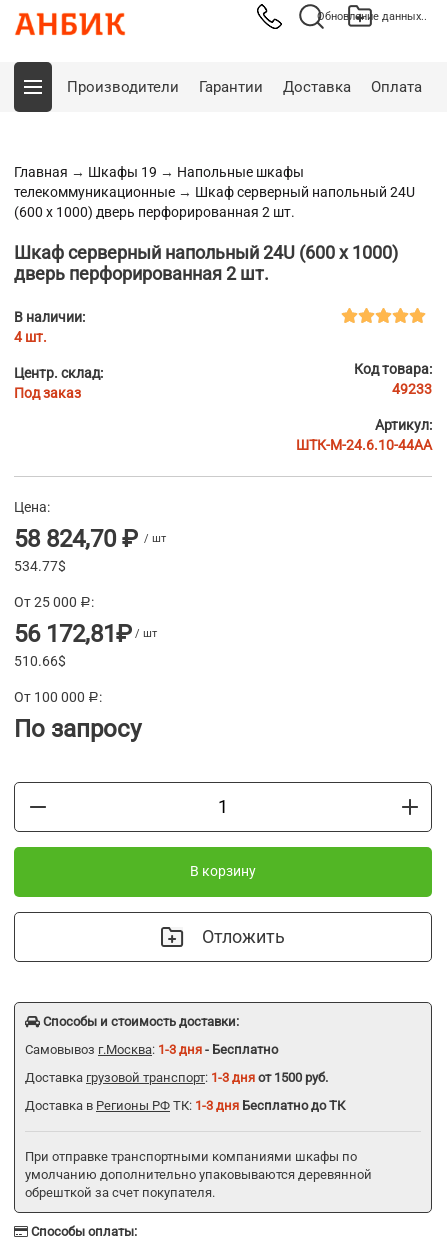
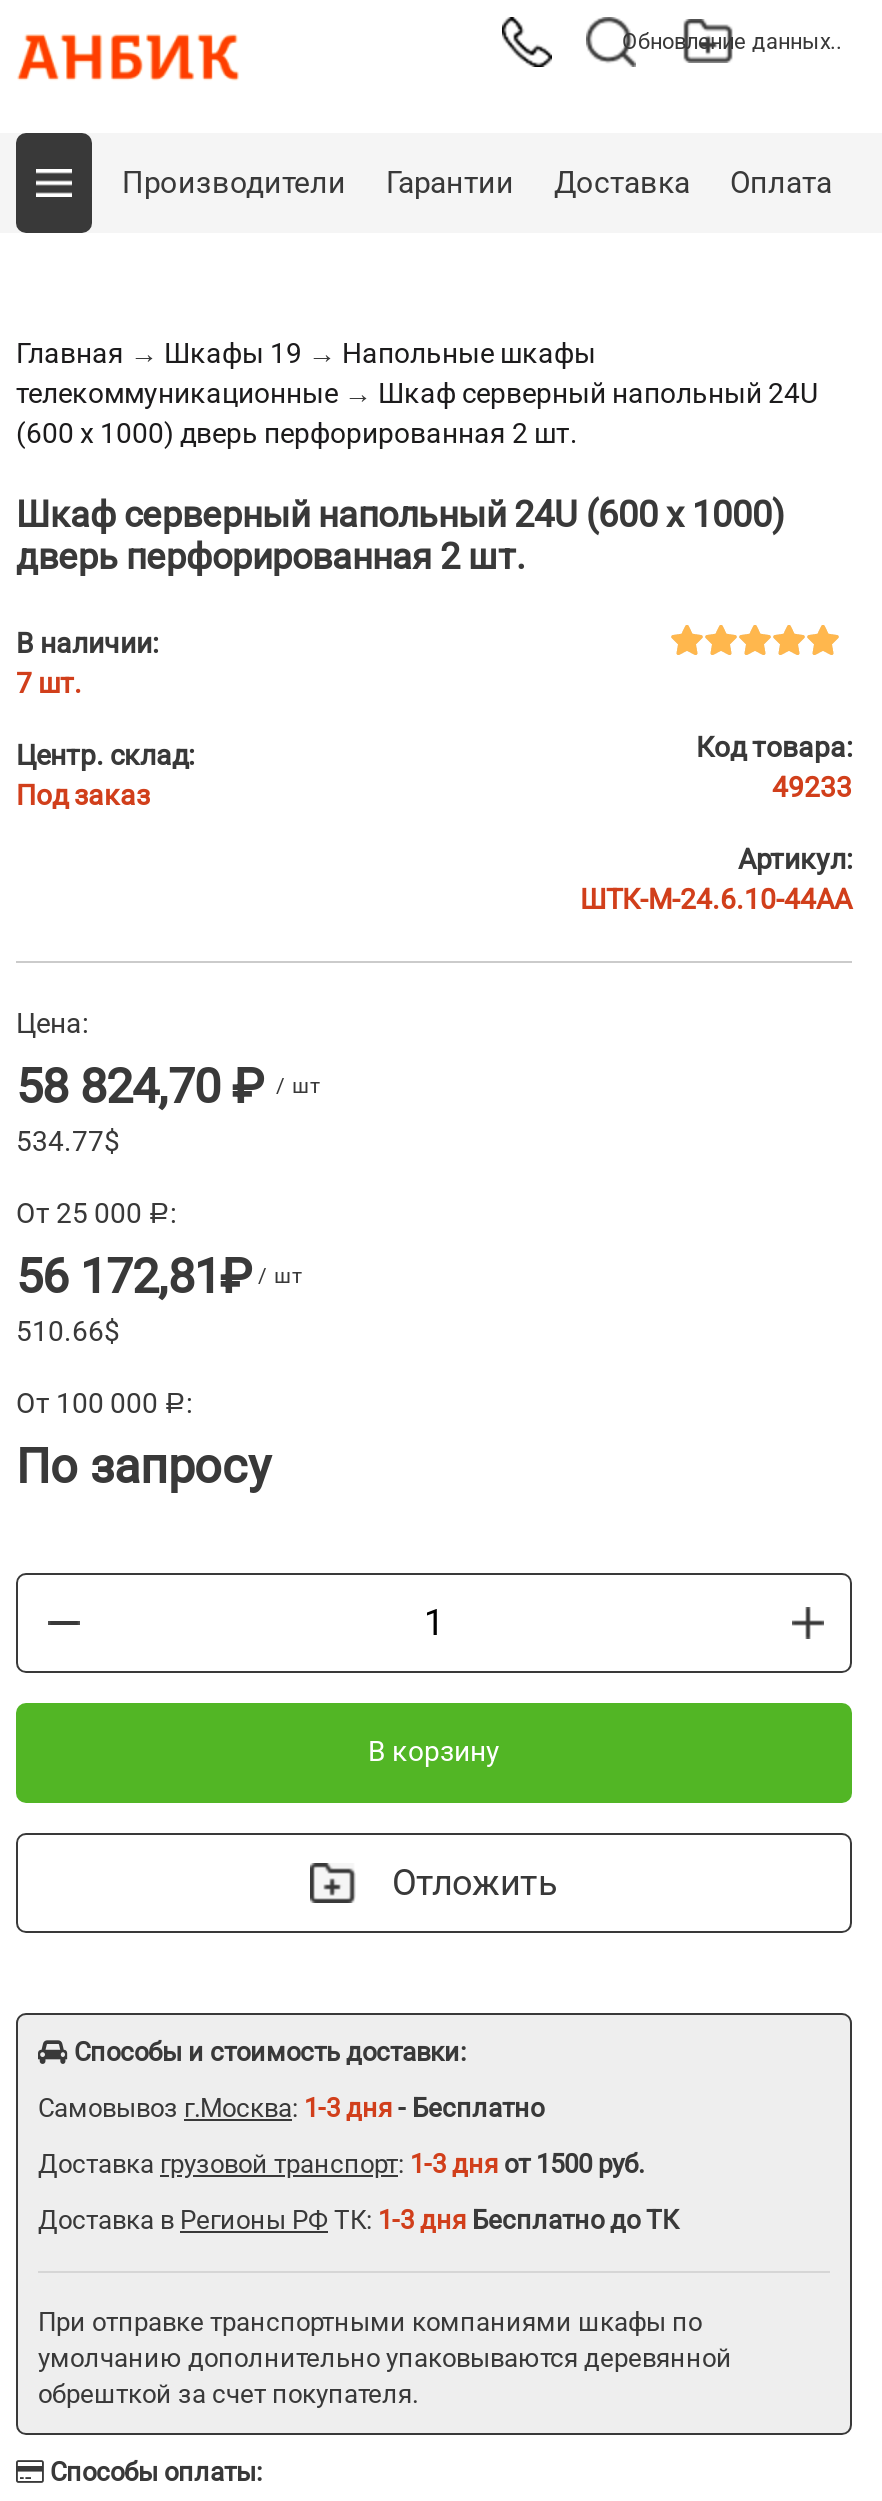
[14,329,47,345] 4 шт. -> [16,667,82,699] 7 шт.

